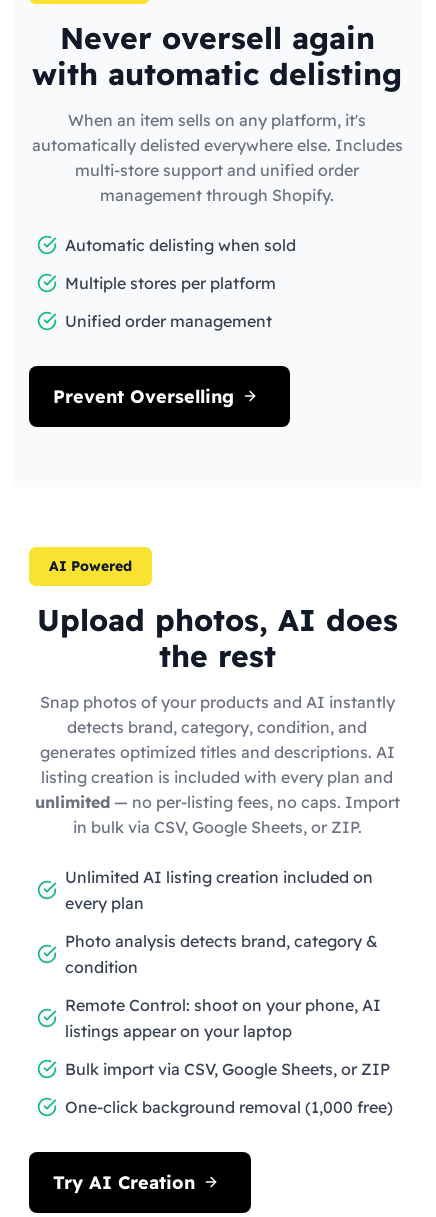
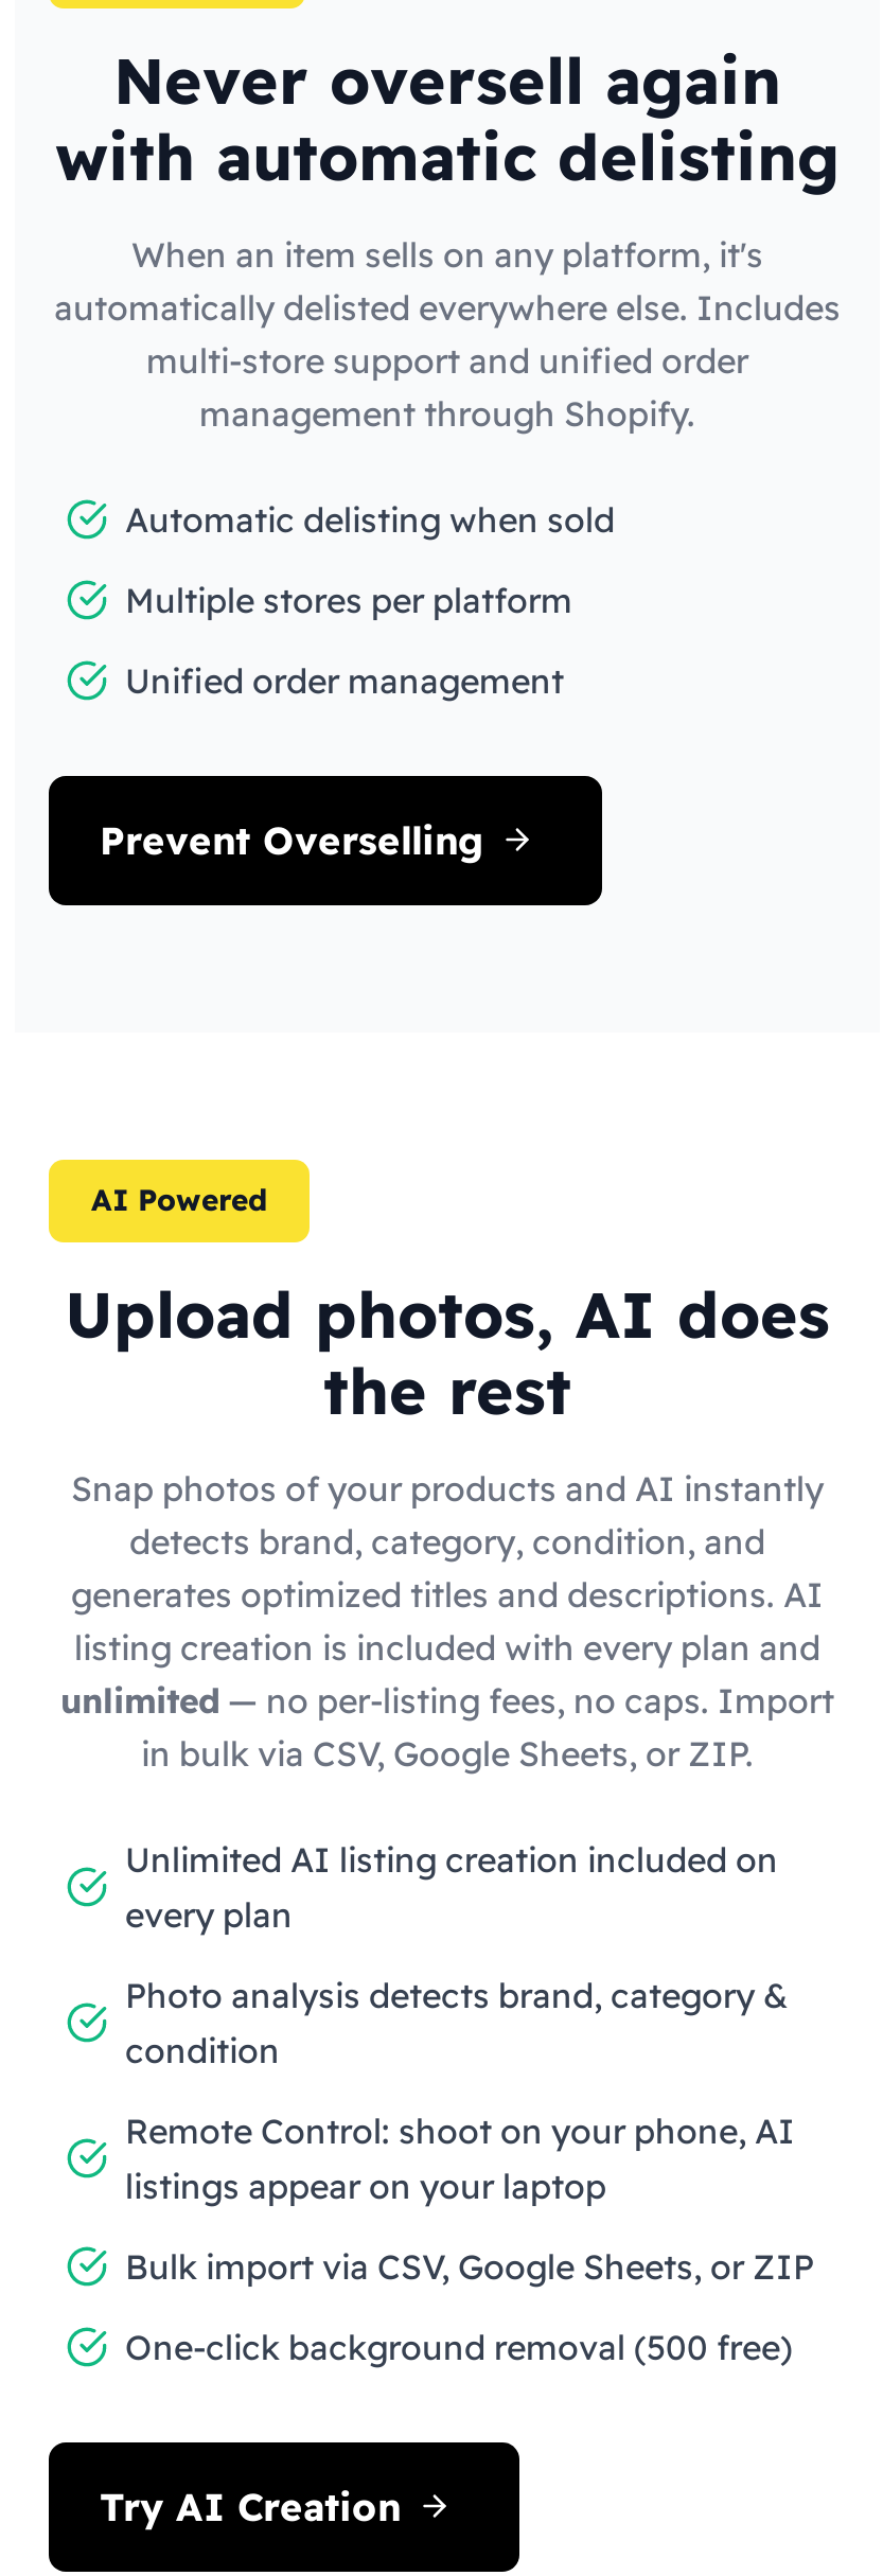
[65,1097,393,1117] One-click background removal (1,000 free) -> [125,2326,793,2368] One-click background removal (500 free)

